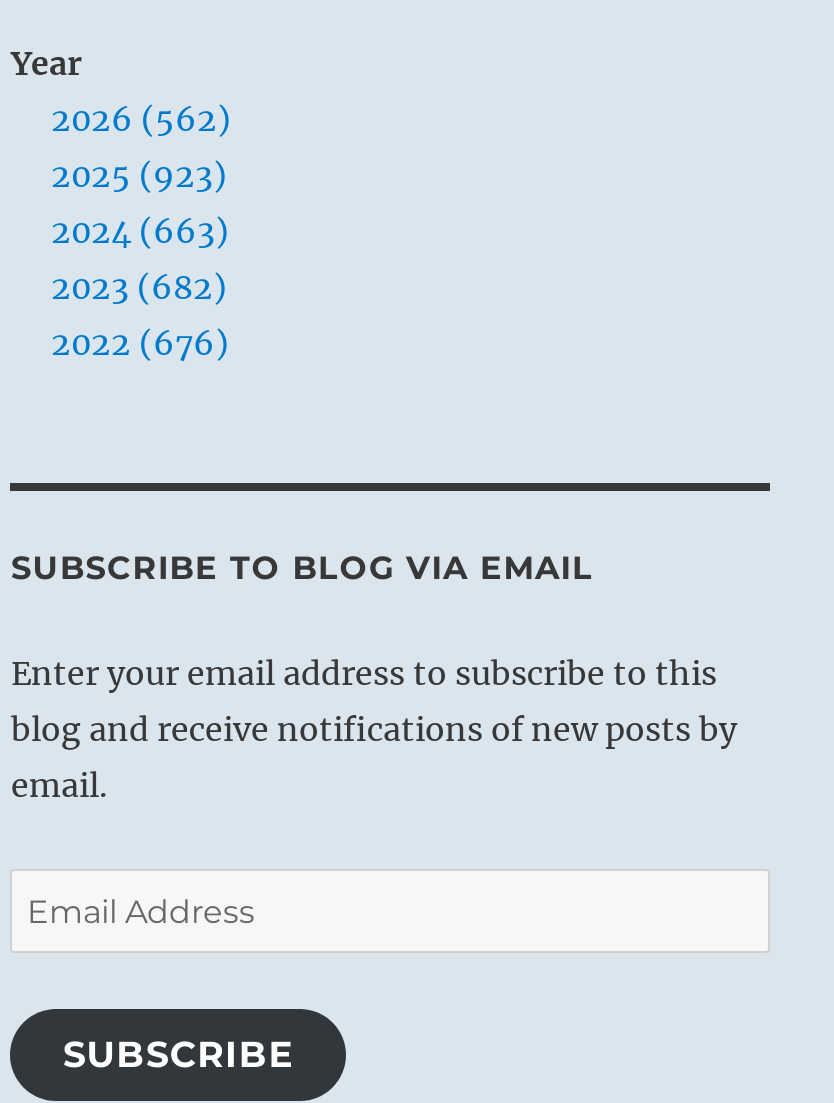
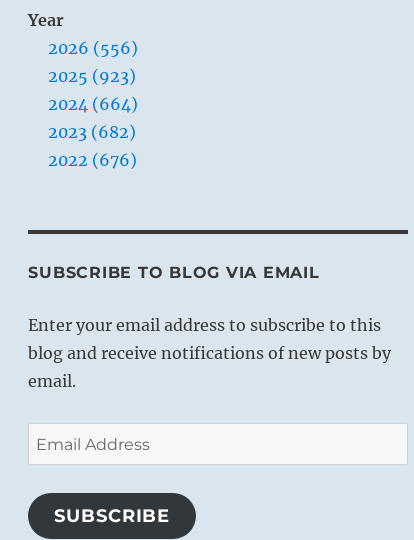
[51,100,231,140] 2026 (562) -> [48,38,138,58] 2026 (556)
[51,212,229,252] 2024 (663) -> [48,94,138,114] 2024 (664)

